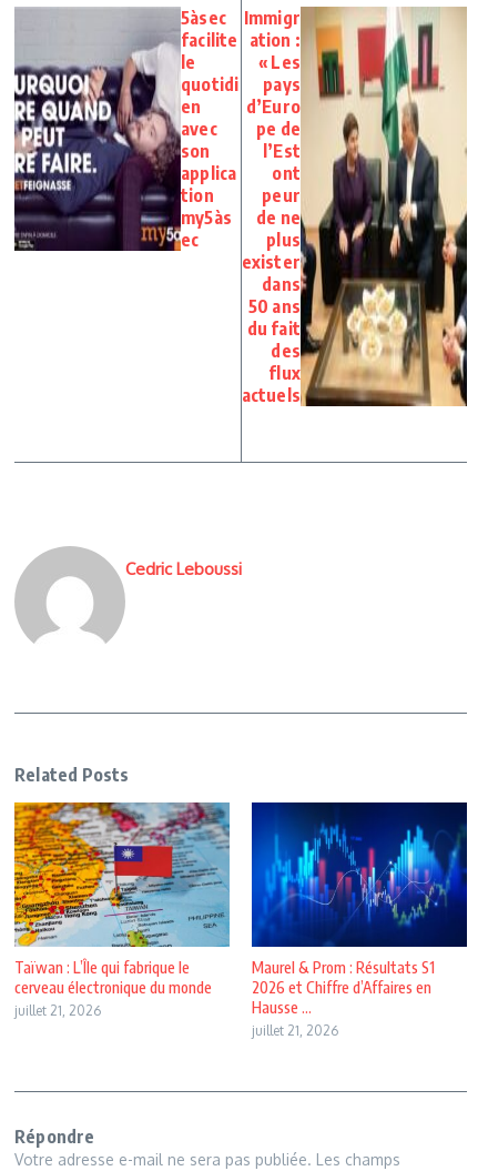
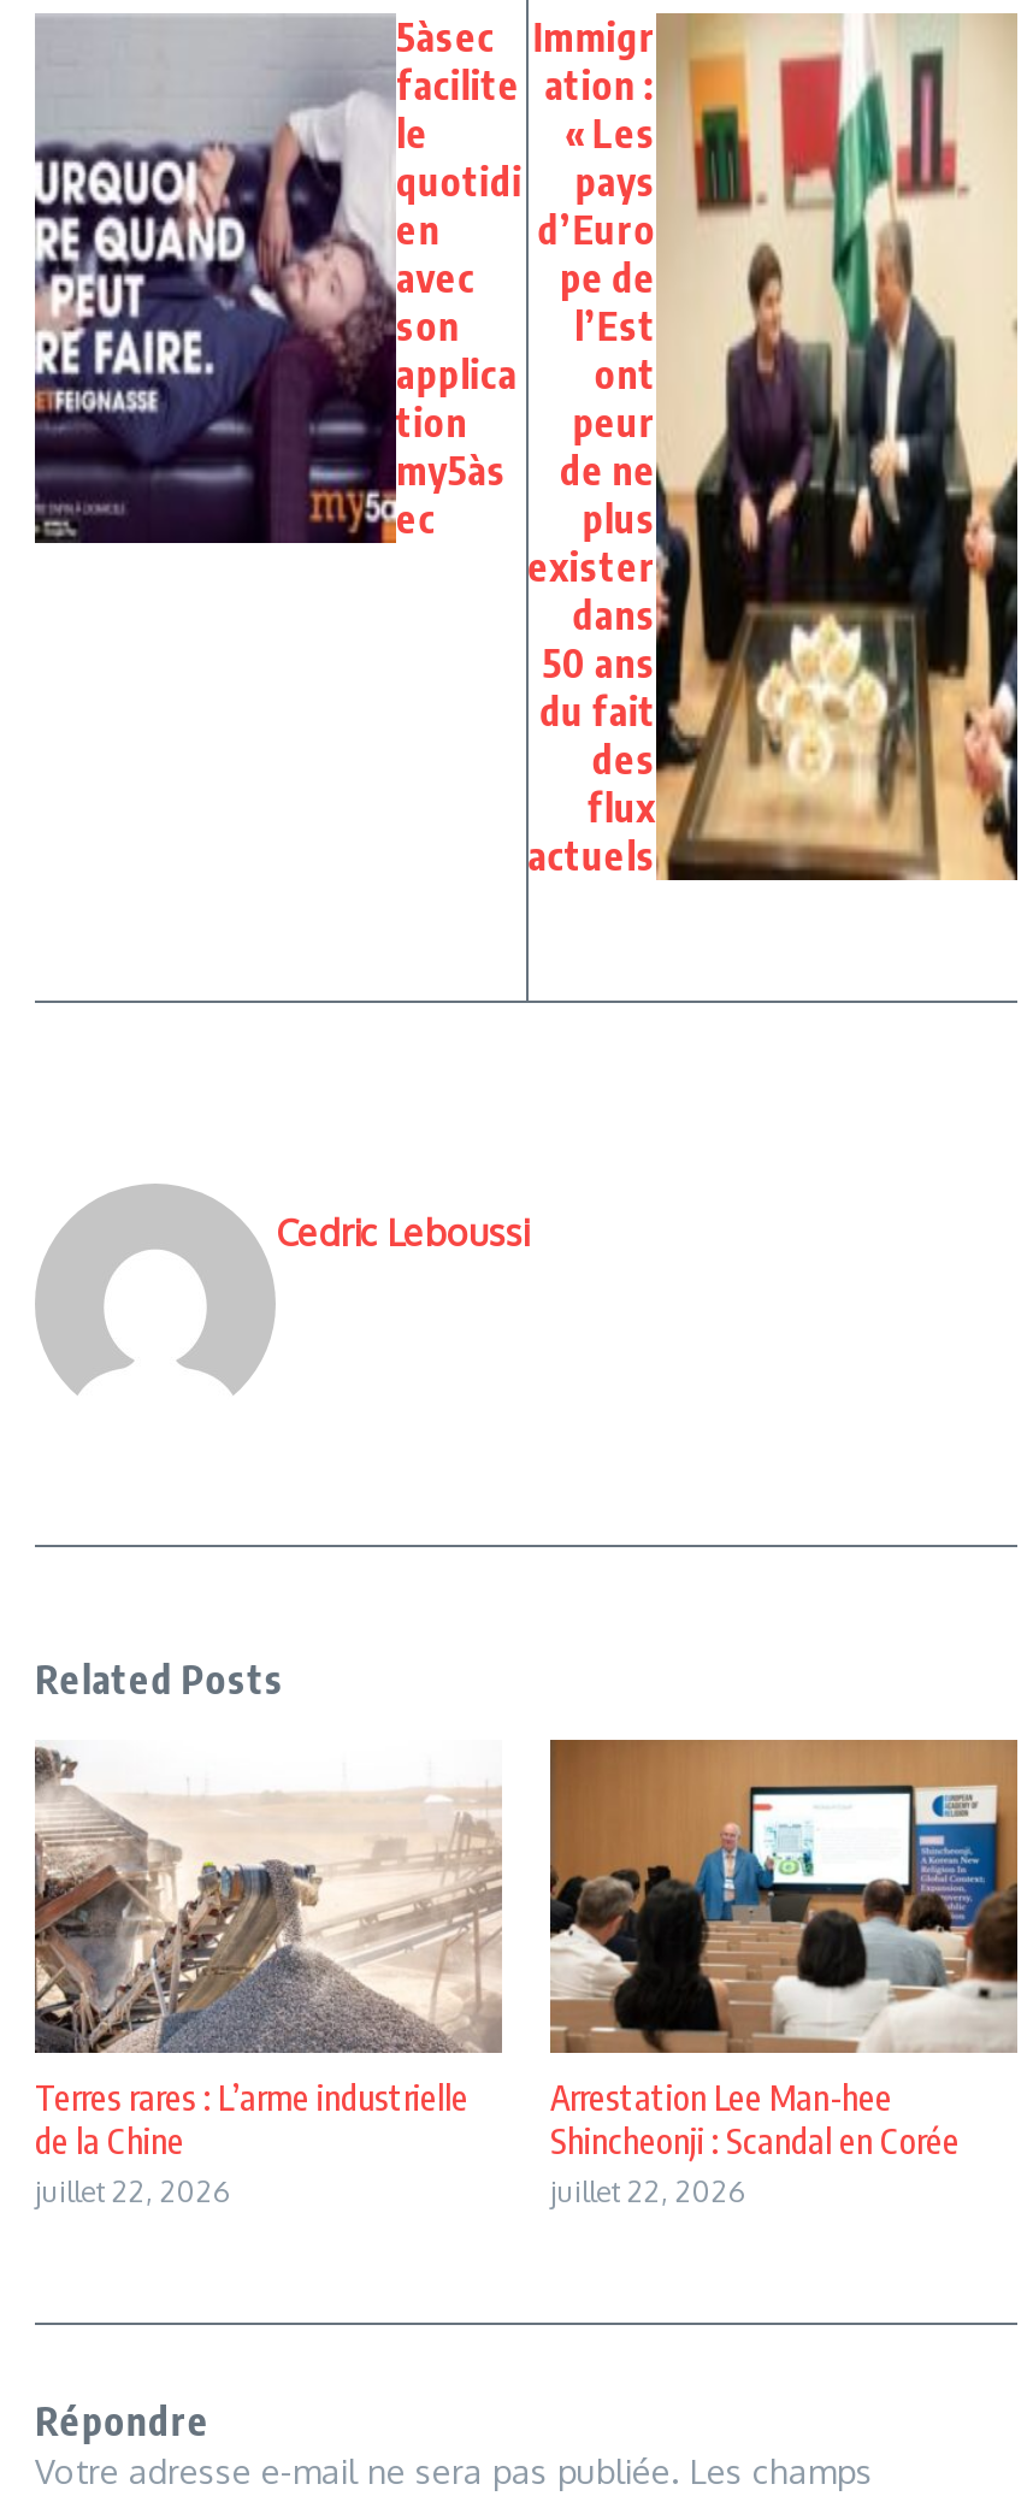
[13,801,231,1019] [image] | Taïwan : L’Île qui fabrique le | cerveau électronique du monde | juillet 21, 2026 -> [33,1740,502,2209] [image] | Terres rares : L’arme industrielle | de la Chine | juillet 22, 2026
[251,801,468,1039] [image] | Maurel & Prom : Résultats S1 | 2026 et Chiffre d’Affaires en | Hausse ... | juillet 21, 2026 -> [548,1737,1020,2209] [image] | Arrestation Lee Man-hee | Shincheonji : Scandal en Corée | juillet 22, 2026

